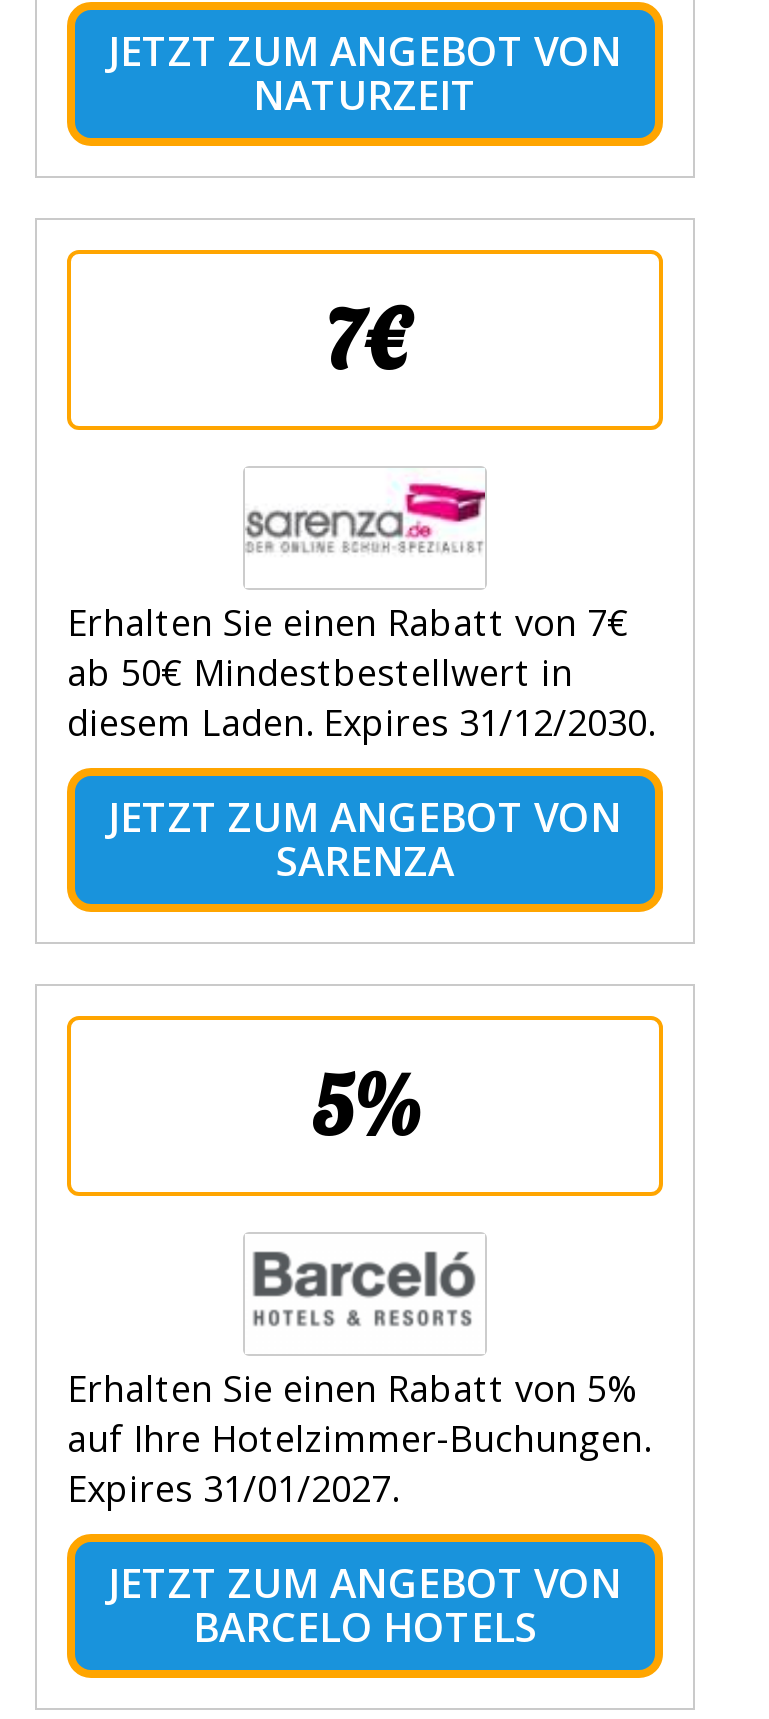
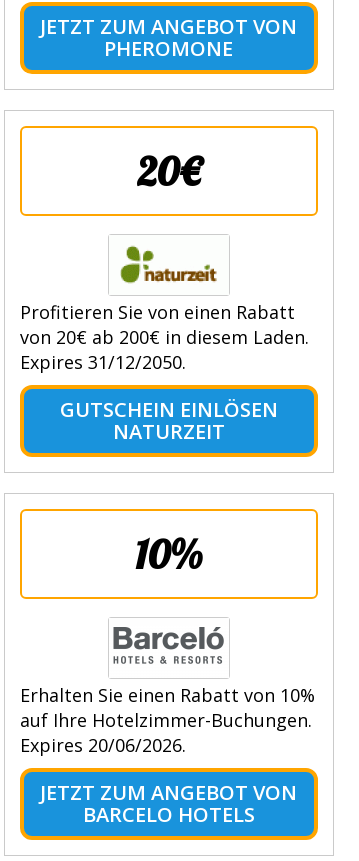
none -> [20,35,309,423] PHEROMONE | 20€ | Profitieren Sie von einen Rabatt | von 20€ ab 200€ in diesem Laden. | Expires 31/12/2050. | GUTSCHEIN EINLÖSEN
moved [253,69,477,123] -> [113,418,225,445]: NATURZEIT
[67,291,655,1413] 7€ | Erhalten Sie einen Rabatt von 7€ | ab 50€ Mindestbestellwert in | diesem Laden. Expires 31/12/2030. | JETZT ZUM ANGEBOT VON | SARENZA | 5% | Erhalten Sie einen Rabatt von 5% -> [20,529,315,707] 10% | Erhalten Sie einen Rabatt von 10%
[245,480,487,558] [image] -> [121,245,217,284] [image]
[67,1465,399,1513] Expires 31/01/2027. -> [20,733,186,757] Expires 20/06/2026.

